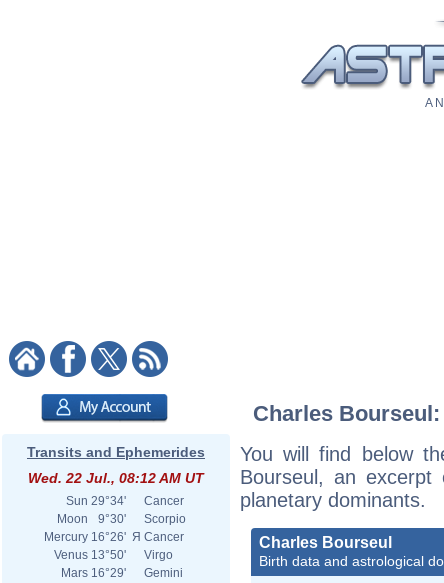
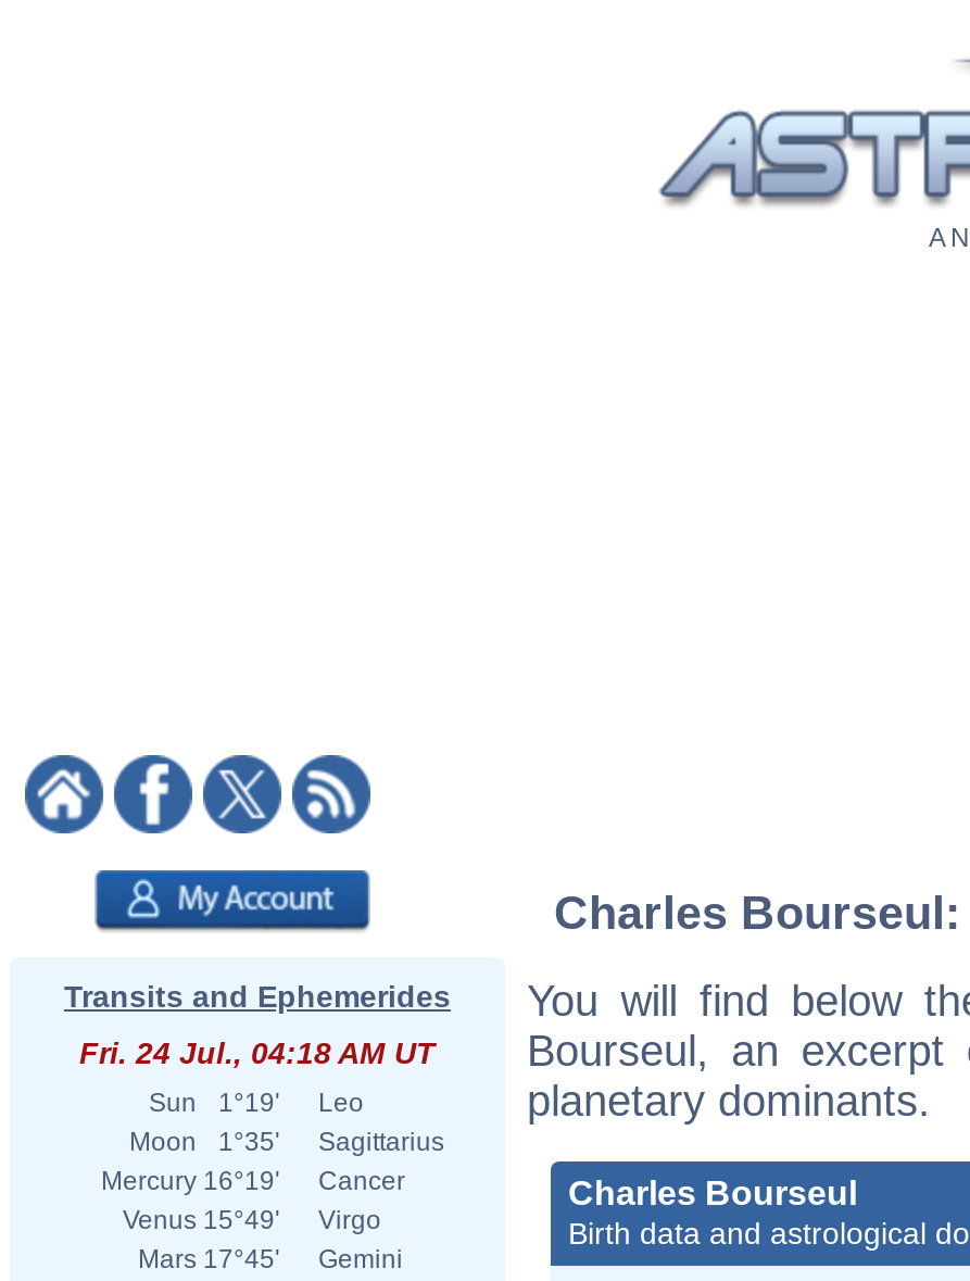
[28,470,204,486] Wed. 22 Jul., 08:12 AM UT -> [79,1035,436,1070] Fri. 24 Jul., 04:18 AM UT
[66,494,129,508] Sun 29°34' -> [101,1088,444,1196] Sun 1°19' | Leo | Moon 1°35' | Sagittarius | Mercury 16°19'
moved [144,494,184,508] -> [318,1166,405,1196]: Cancer
[44,512,186,562] Moon 9°30' | Scorpio | Mercury 16°26' Я Cancer | Venus 13°50' -> [123,1205,286,1235] Venus 15°49'
[61,566,183,580] Mars 16°29' Gemini -> [138,1244,403,1274] Mars 17°45' Gemini

